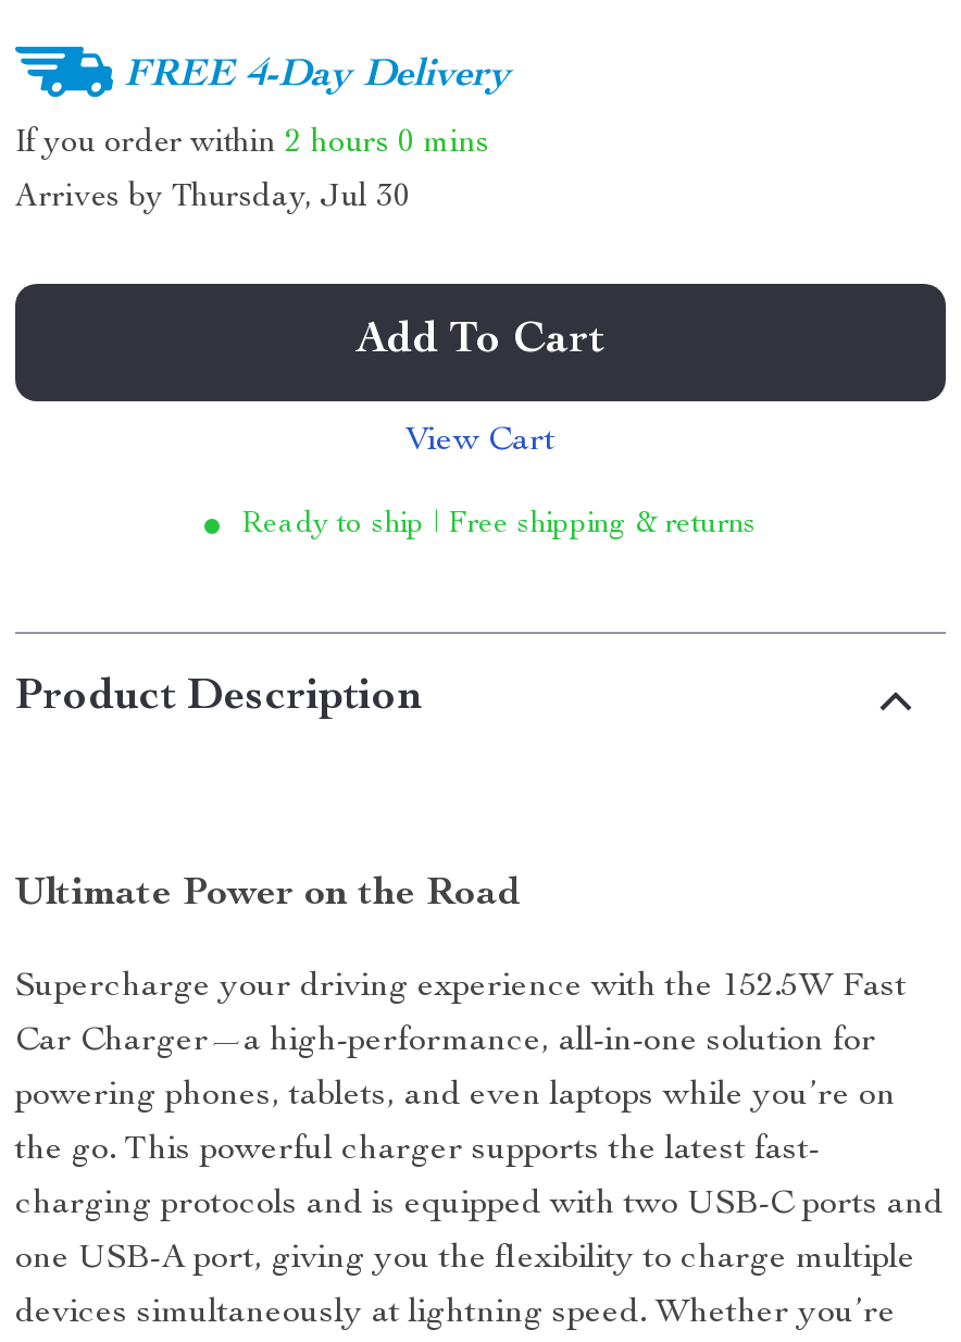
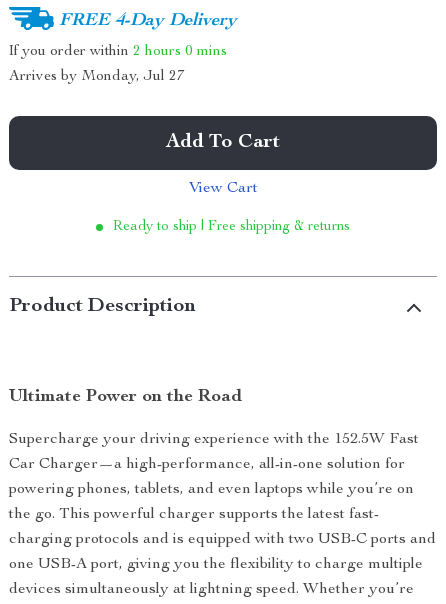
[15,182,411,214] Arrives by Thursday, Jul 30 -> [9,69,185,84] Arrives by Monday, Jul 27

